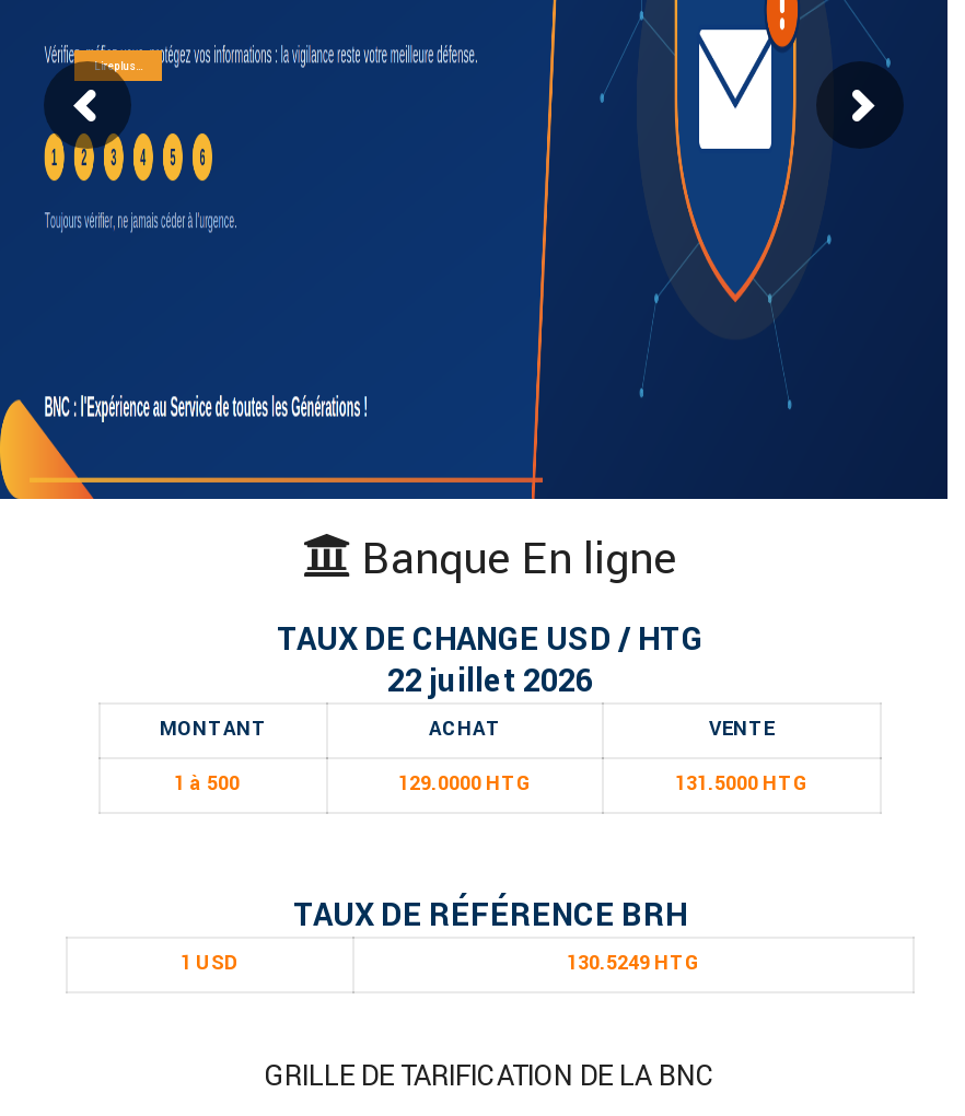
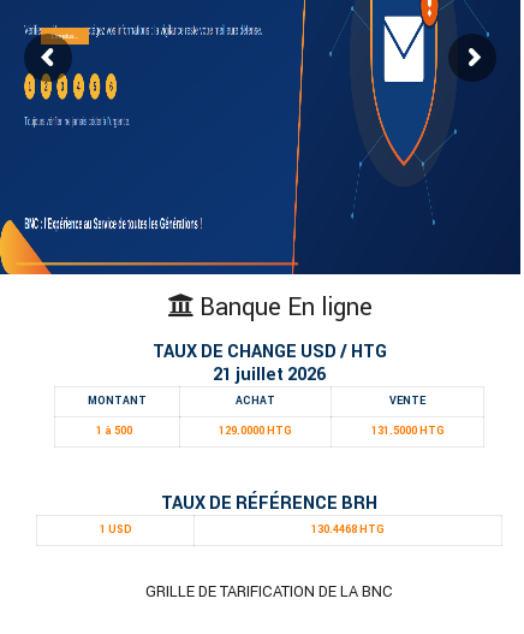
[387,659,593,705] 22 juillet 2026 -> [213,362,326,387] 21 juillet 2026
[567,950,700,978] 130.5249 HTG -> [311,522,385,538] 130.4468 HTG

